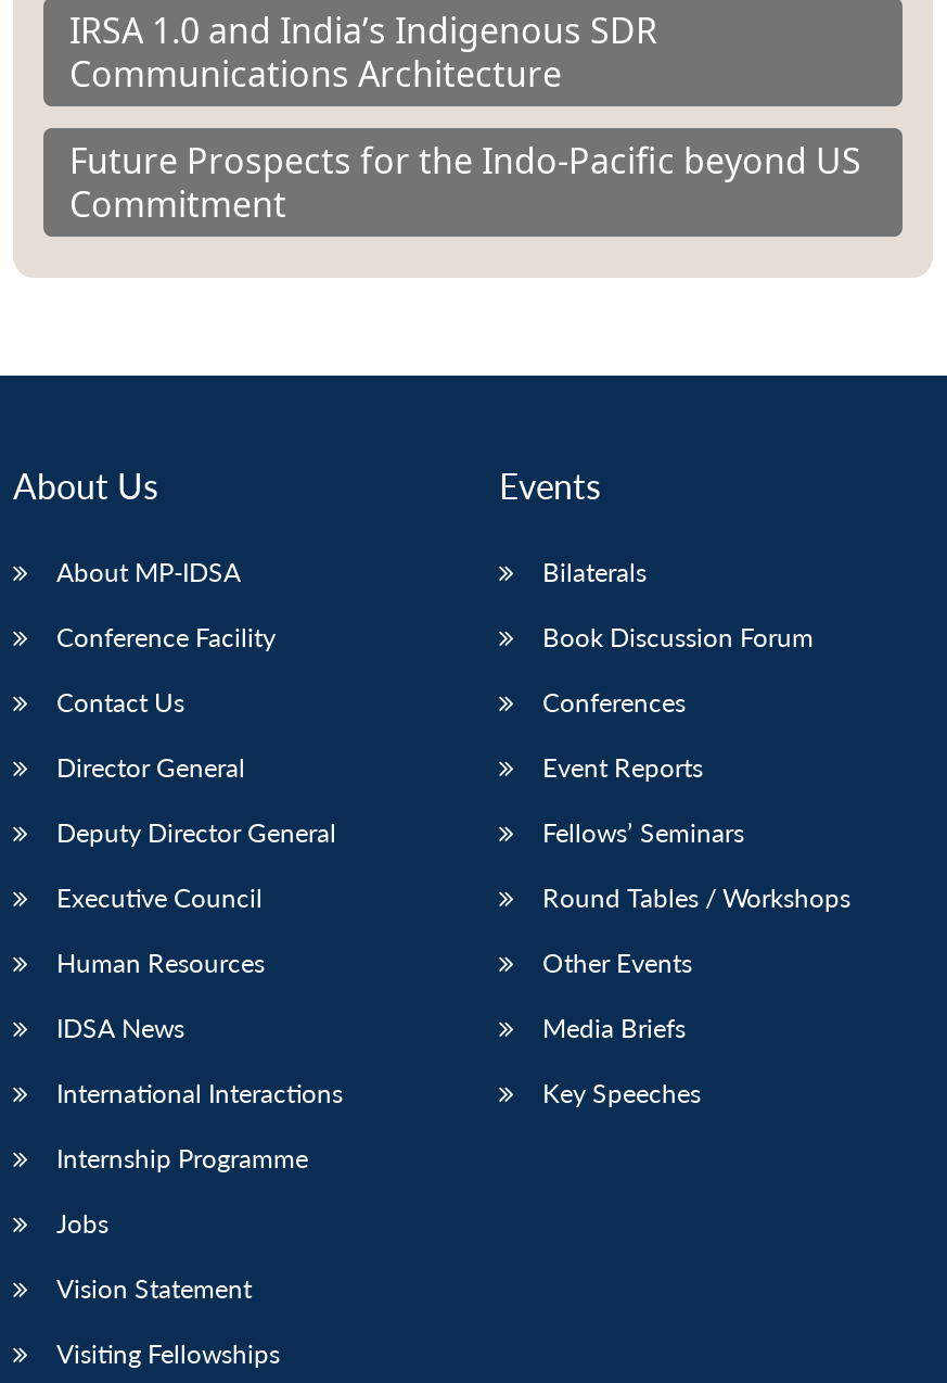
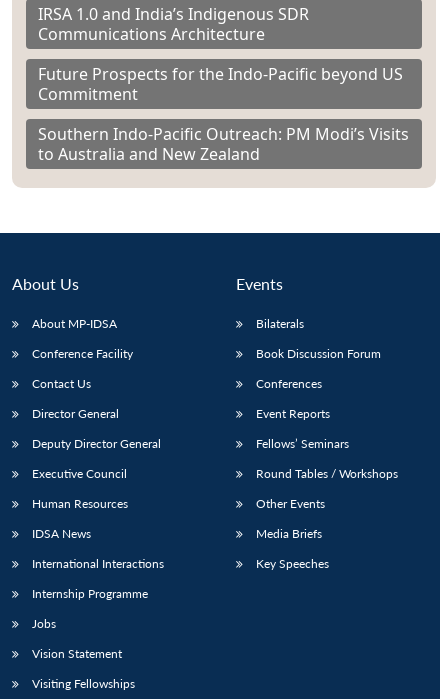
none -> [38,123,409,165] Southern Indo-Pacific Outreach: PM Modi’s Visits | to Australia and New Zealand

